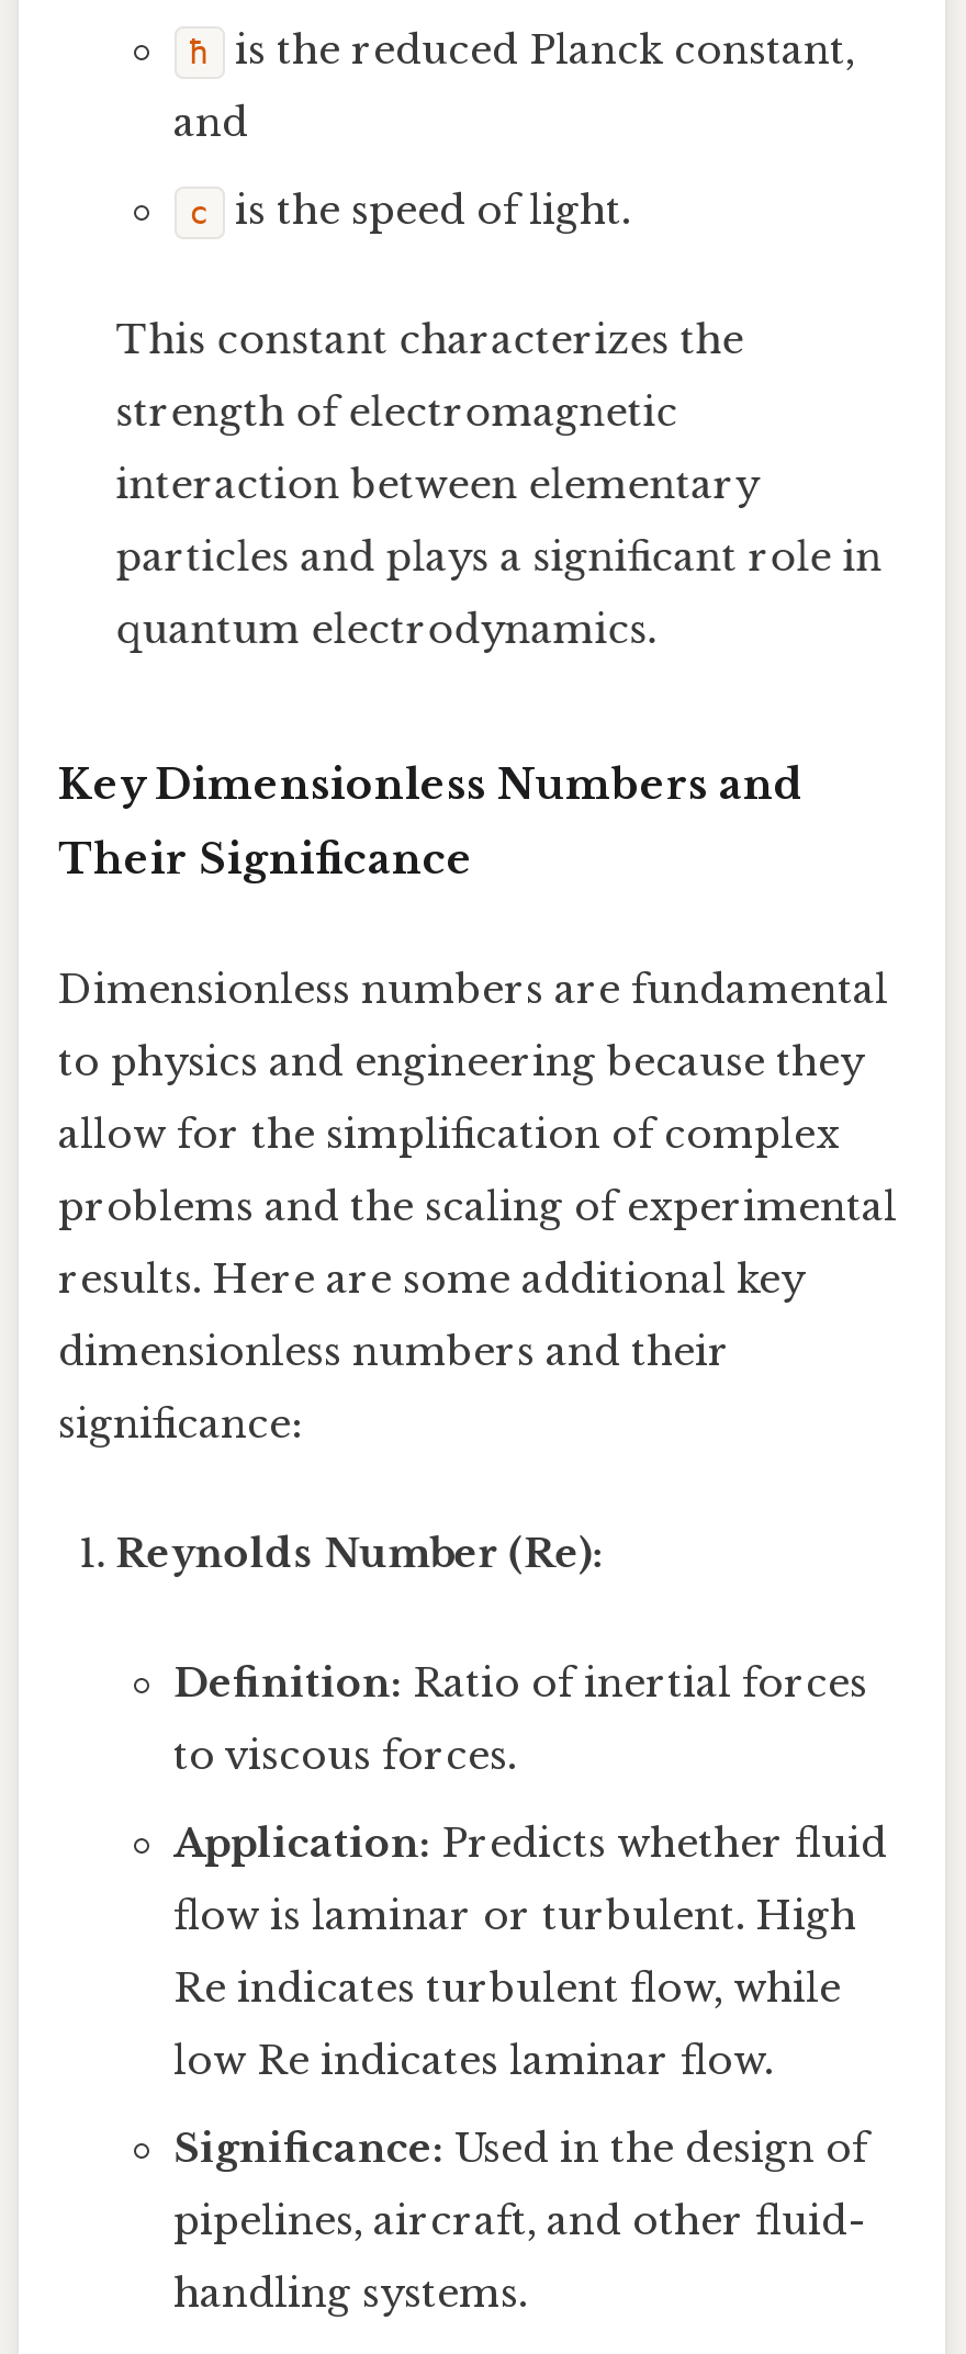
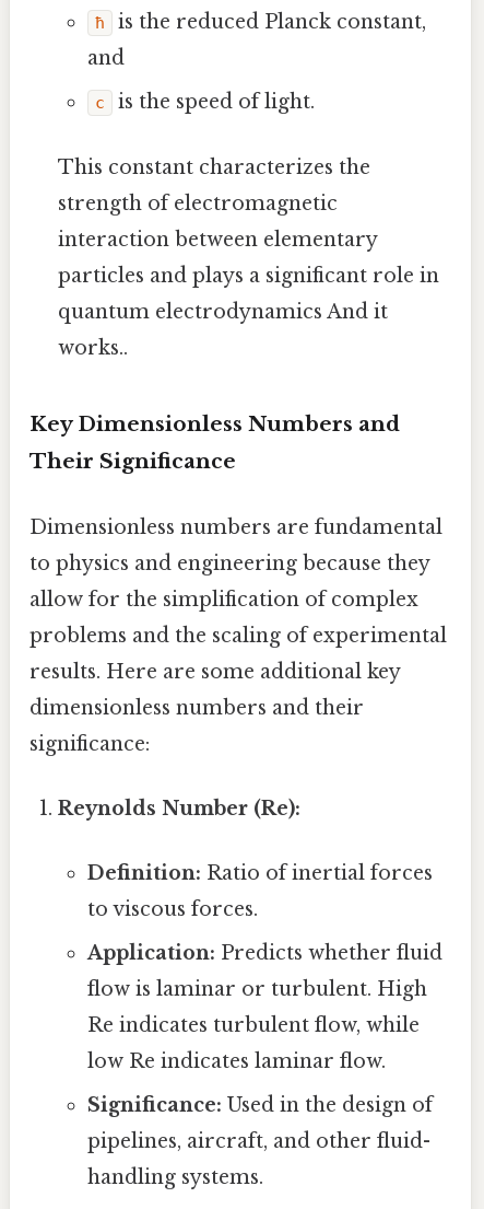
[116,605,656,653] quantum electrodynamics. -> [58,299,388,360] quantum electrodynamics And it | works..

